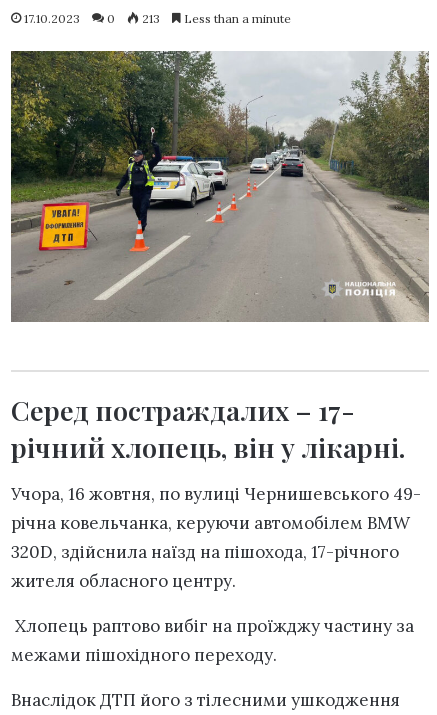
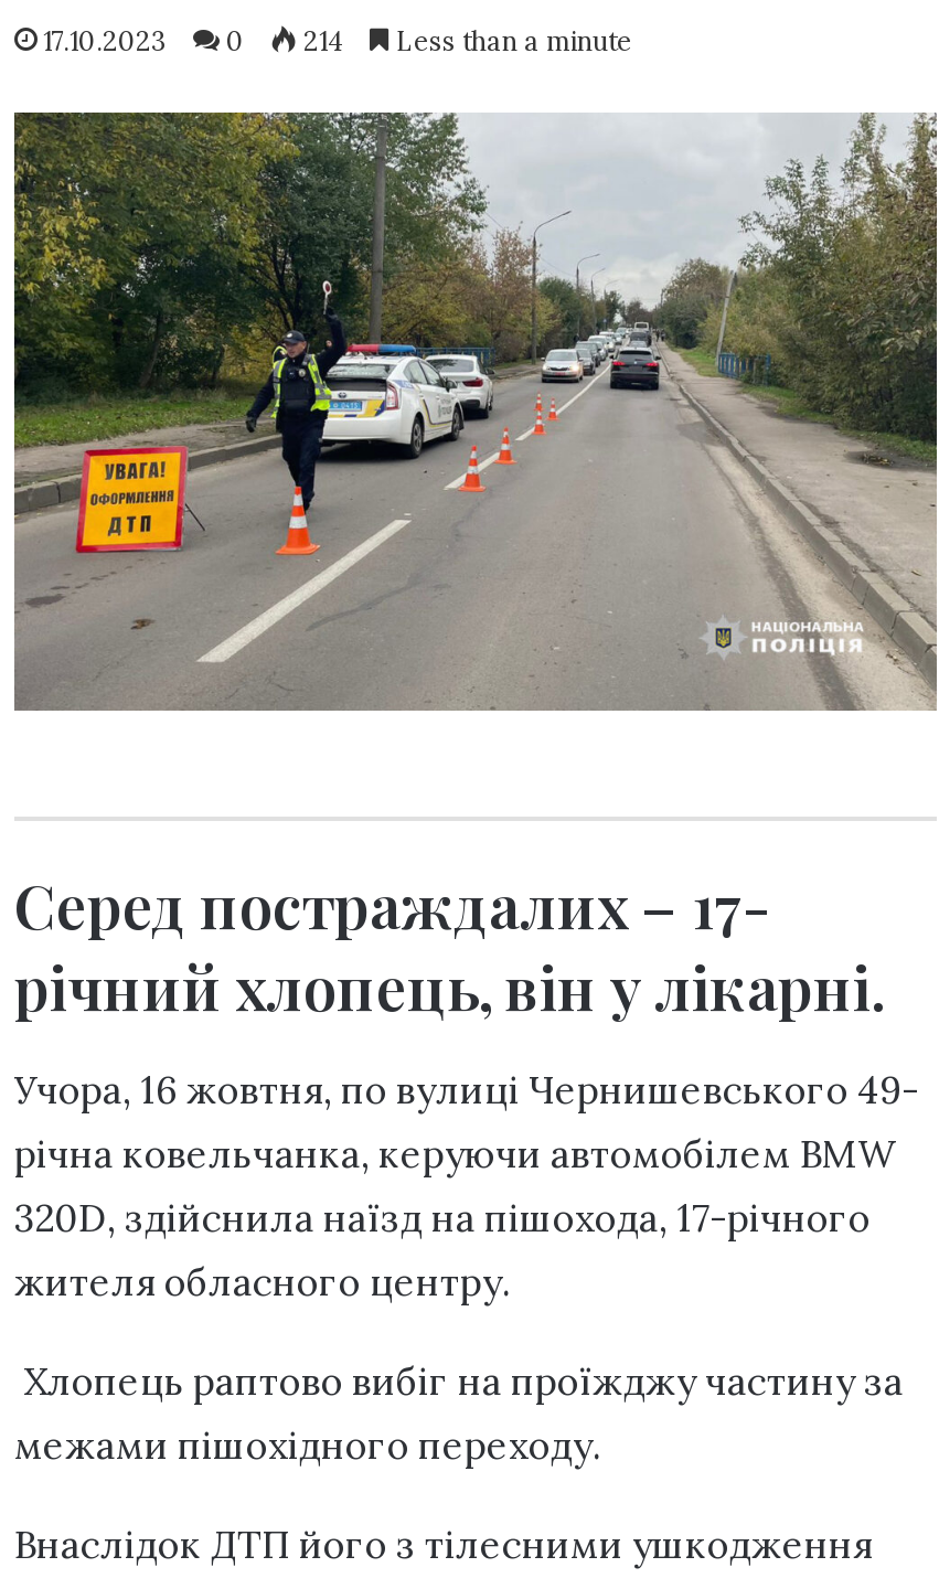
[24,11,291,26] 17.10.2023 0 213 Less than a minute -> [43,24,632,58] 17.10.2023 0 214 Less than a minute

